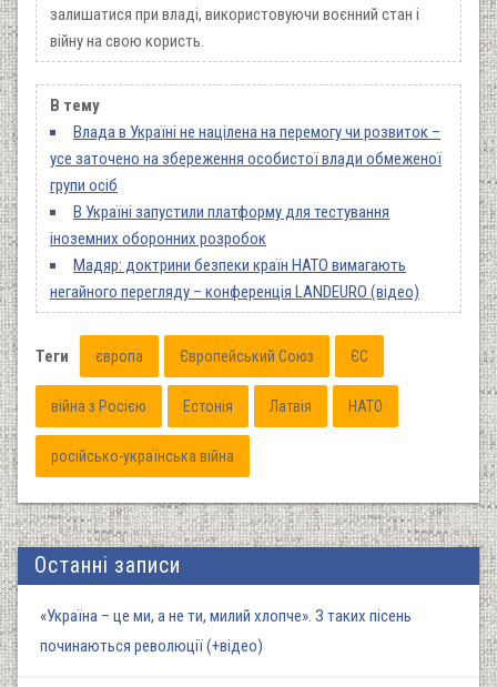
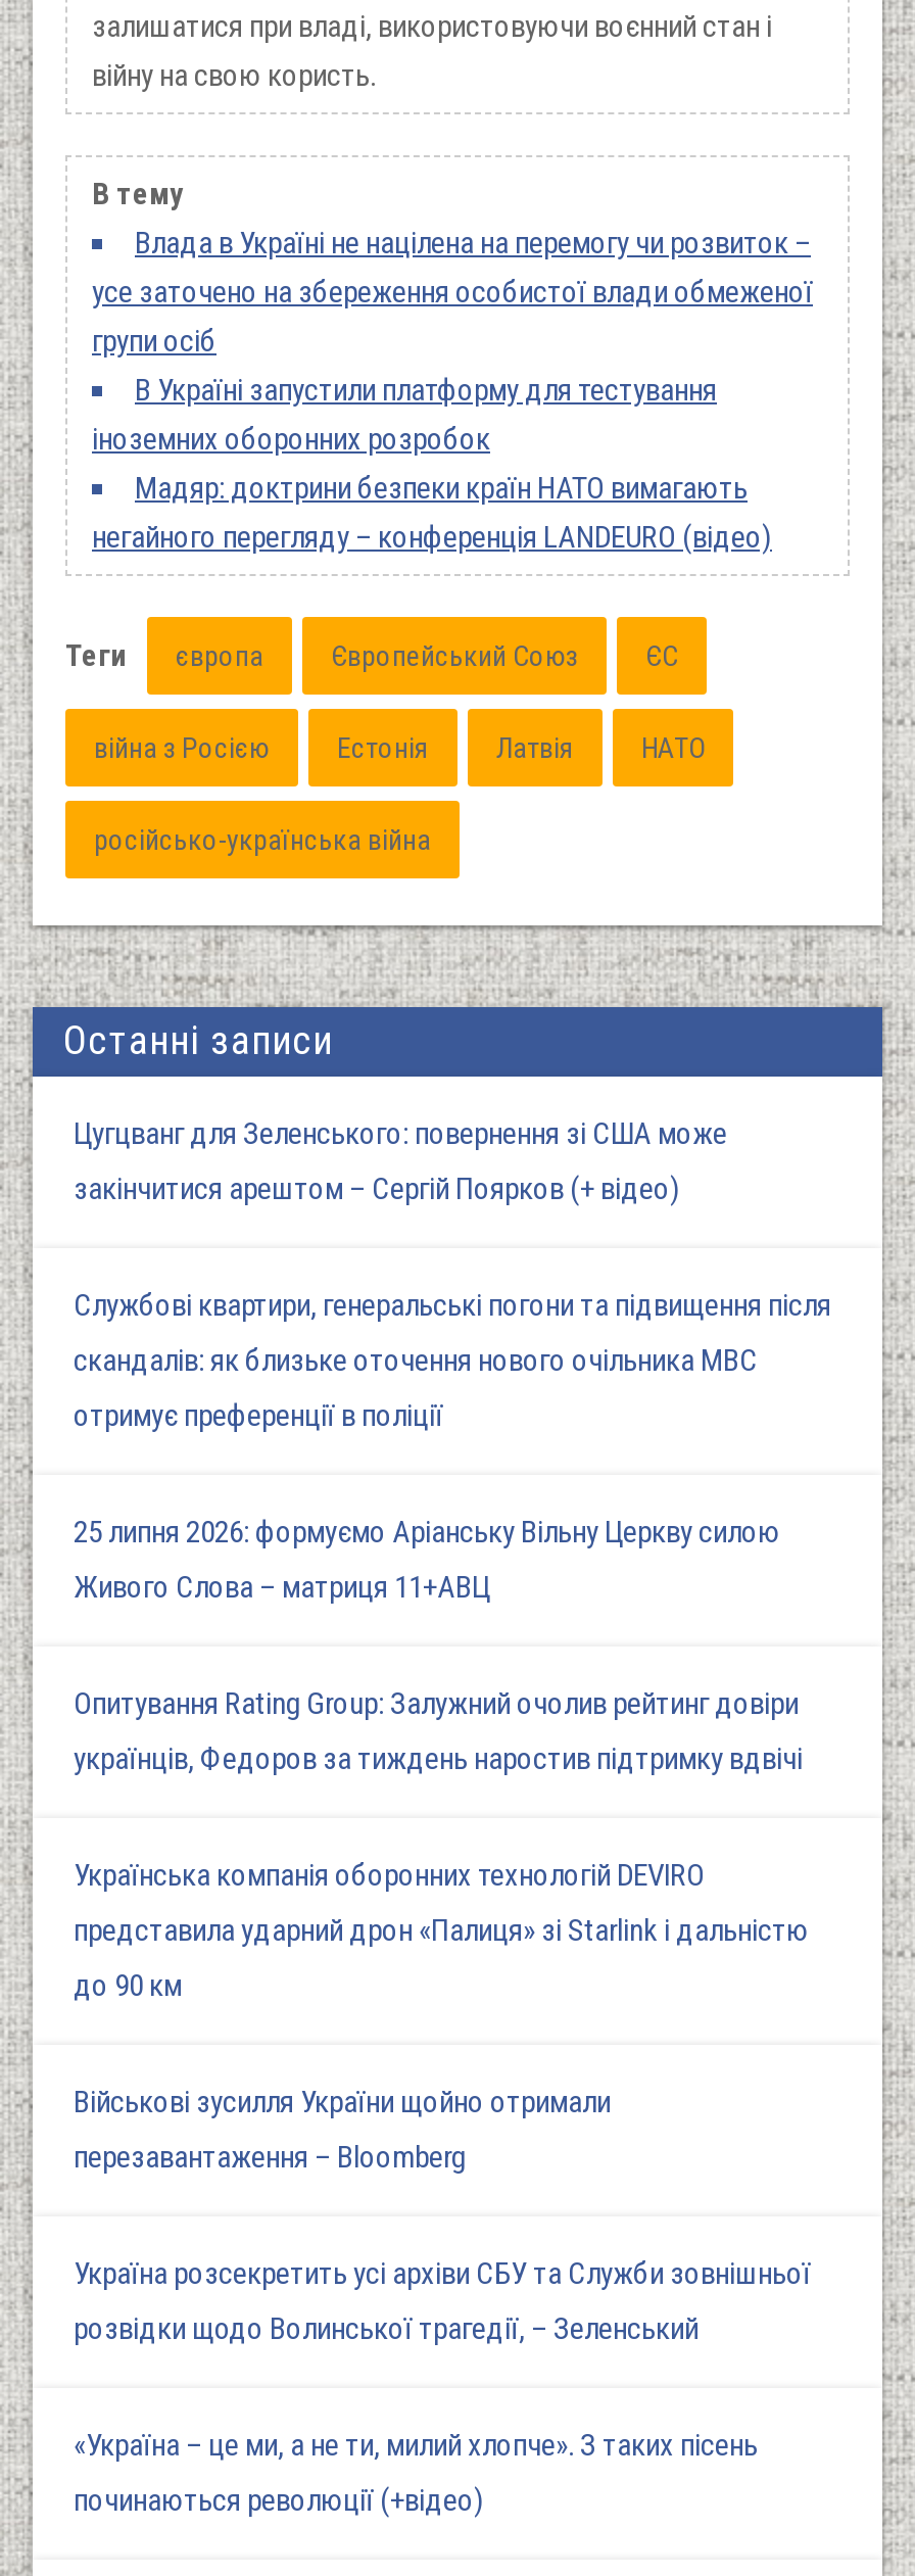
none -> [74,1115,831,2347] Цугцванг для Зеленського: повернення зі США може | закінчитися арештом – Сергій Поярков (+ відео) | Службові квартири, генеральські погони та підвищення після | скандалів: як близьке оточення нового очільника МВС | отримує преференції в поліції | 25 липня 2026: формуємо Аріанську Вільну Церкву силою | Живого Слова – матриця 11+АВЦ | Опитування Rating Group: Залужний очолив рейтинг довіри | українців, Федоров за тиждень наростив підтримку вдвічі | Українська компанія оборонних технологій DEVIRO | представила ударний дрон «Палиця» зі Starlink і дальністю | до 90 км | Військові зусилля України щойно отримали | перезавантаження – Bloomberg | Україна розсекретить усі архіви СБУ та Служби зовнішньої | розвідки щодо Волинської трагедії, – Зеленський

